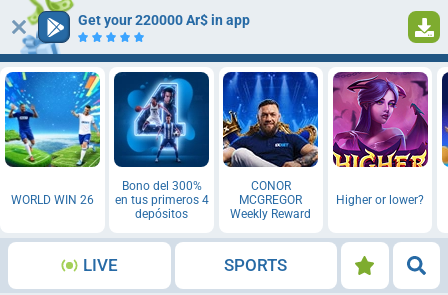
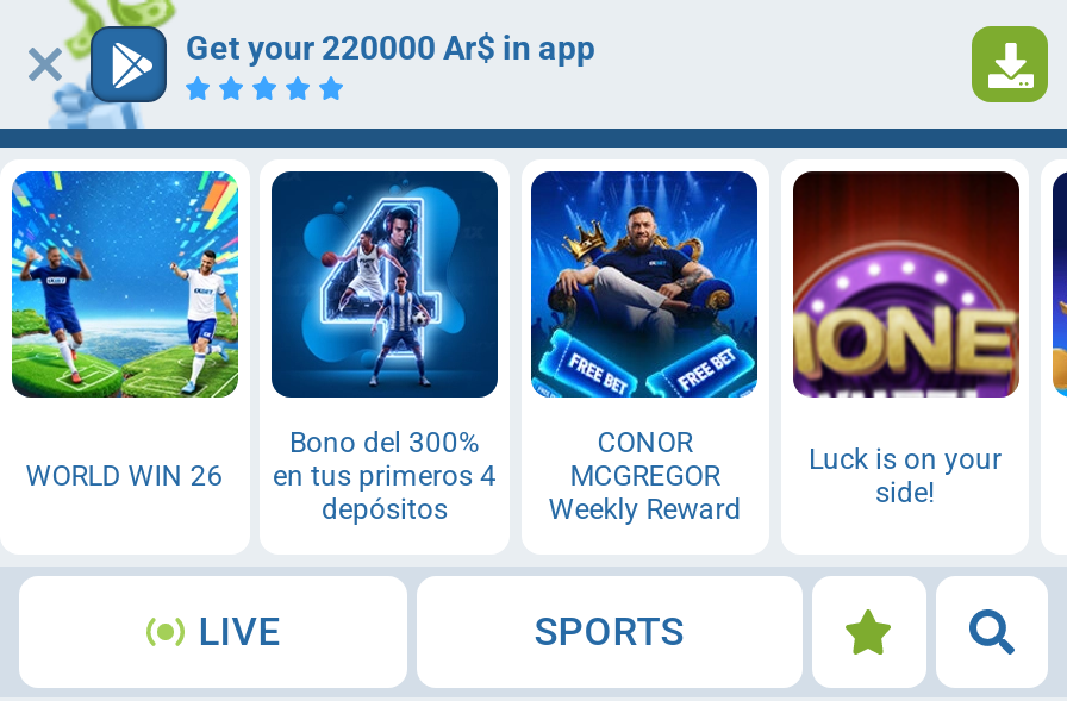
[222,72,319,168] [image] -> [529,171,760,400] [image]
[332,71,429,207] [image] | Higher or lower? -> [791,169,1022,509] [image] | Luck is on your | side!

